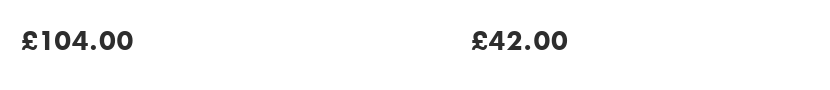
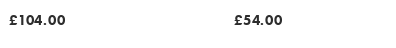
[471,21,569,57] £42.00 -> [234,10,283,28] £54.00

